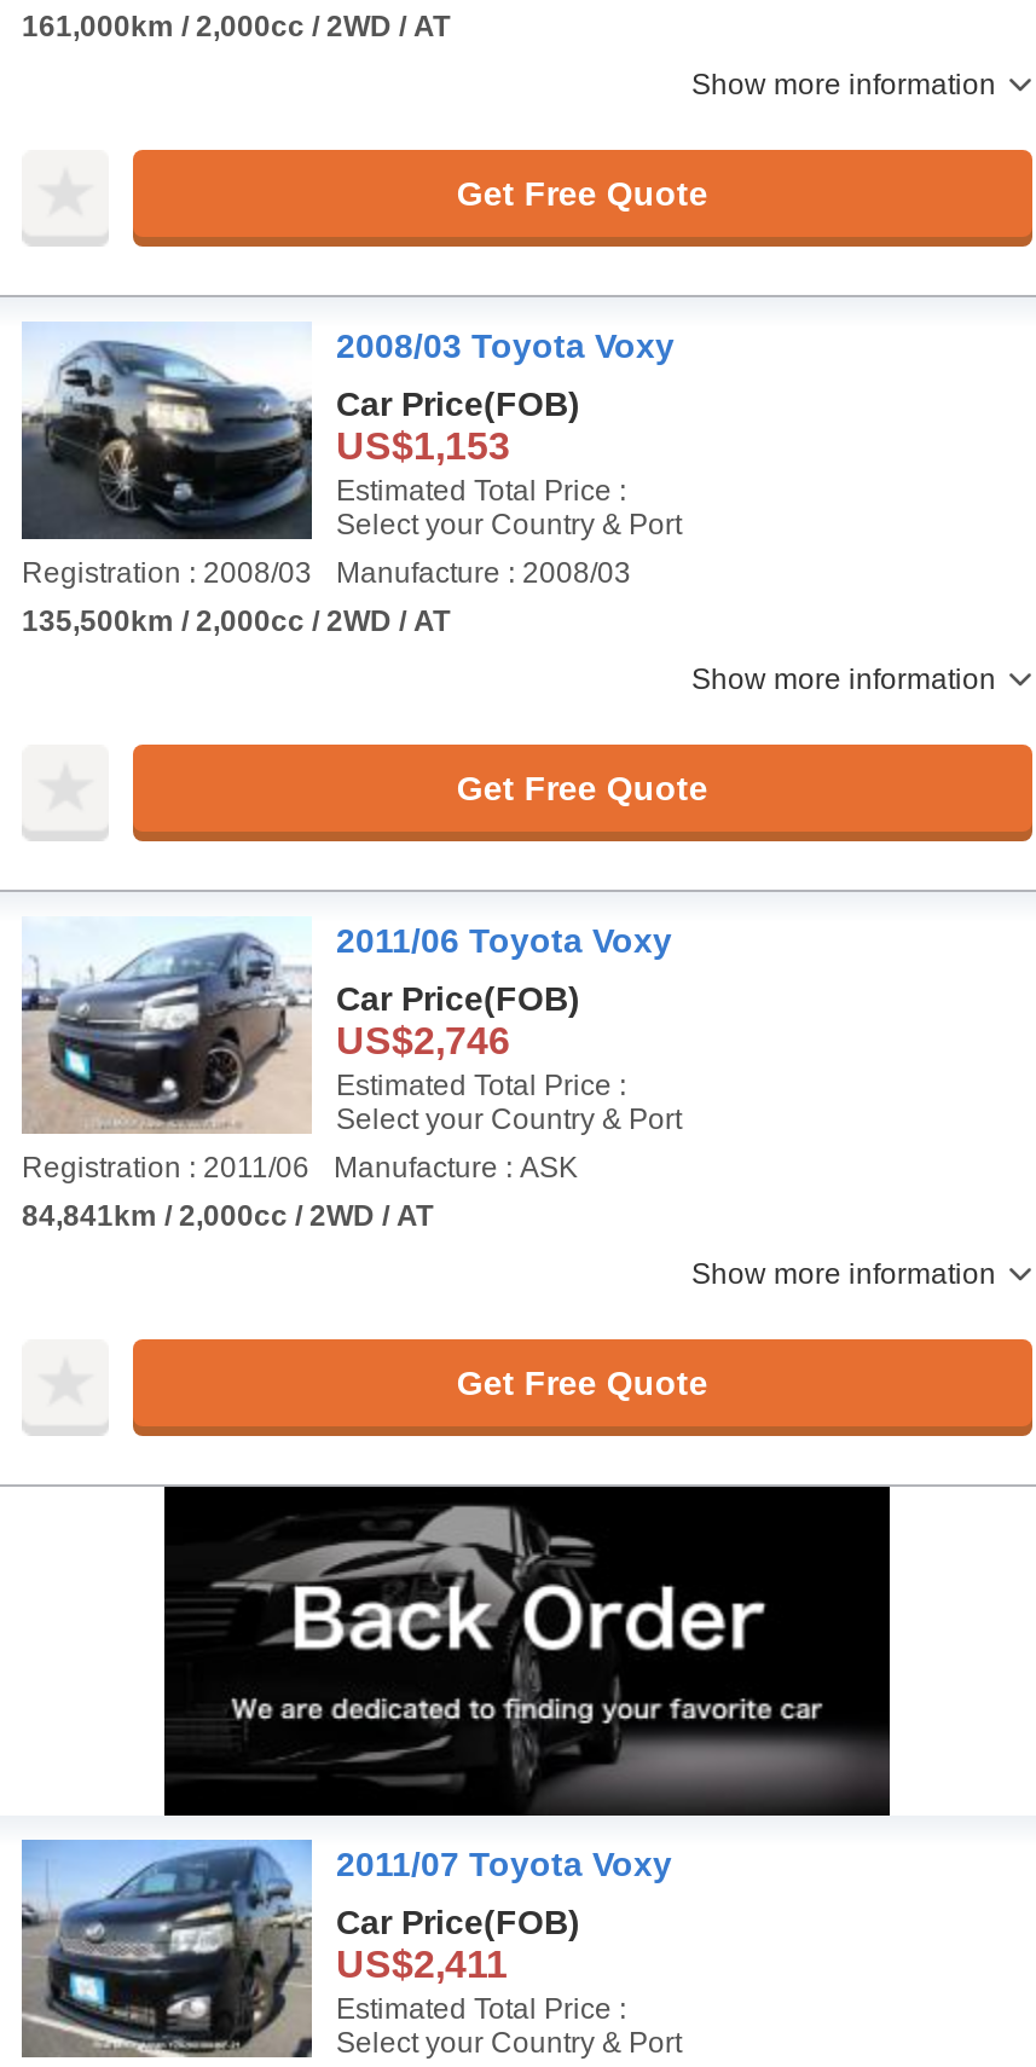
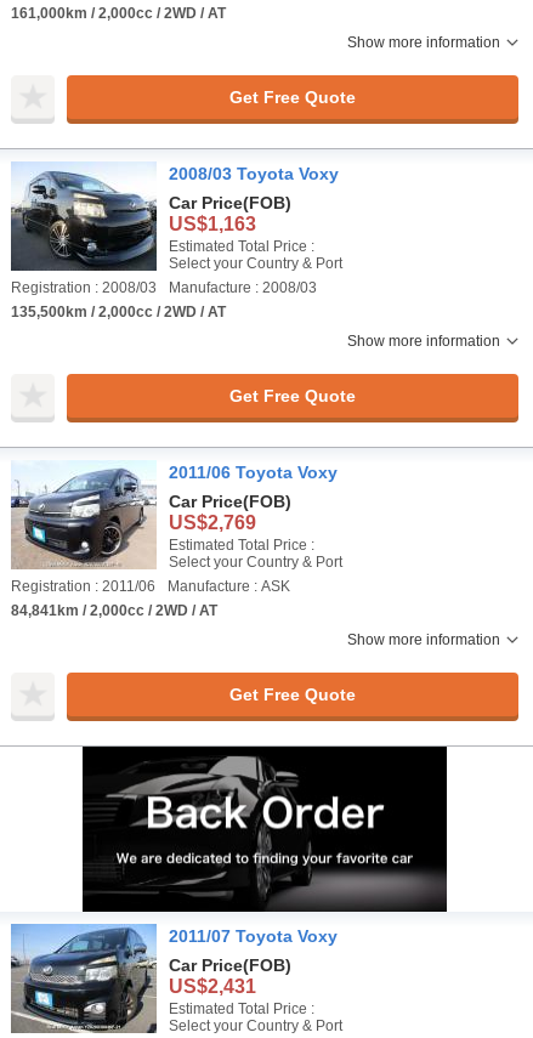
[336,425,510,467] US$1,153 -> [169,214,256,234] US$1,163
[336,1020,510,1061] US$2,746 -> [169,512,256,533] US$2,769
[336,1944,508,1985] US$2,411 -> [169,976,256,997] US$2,431

